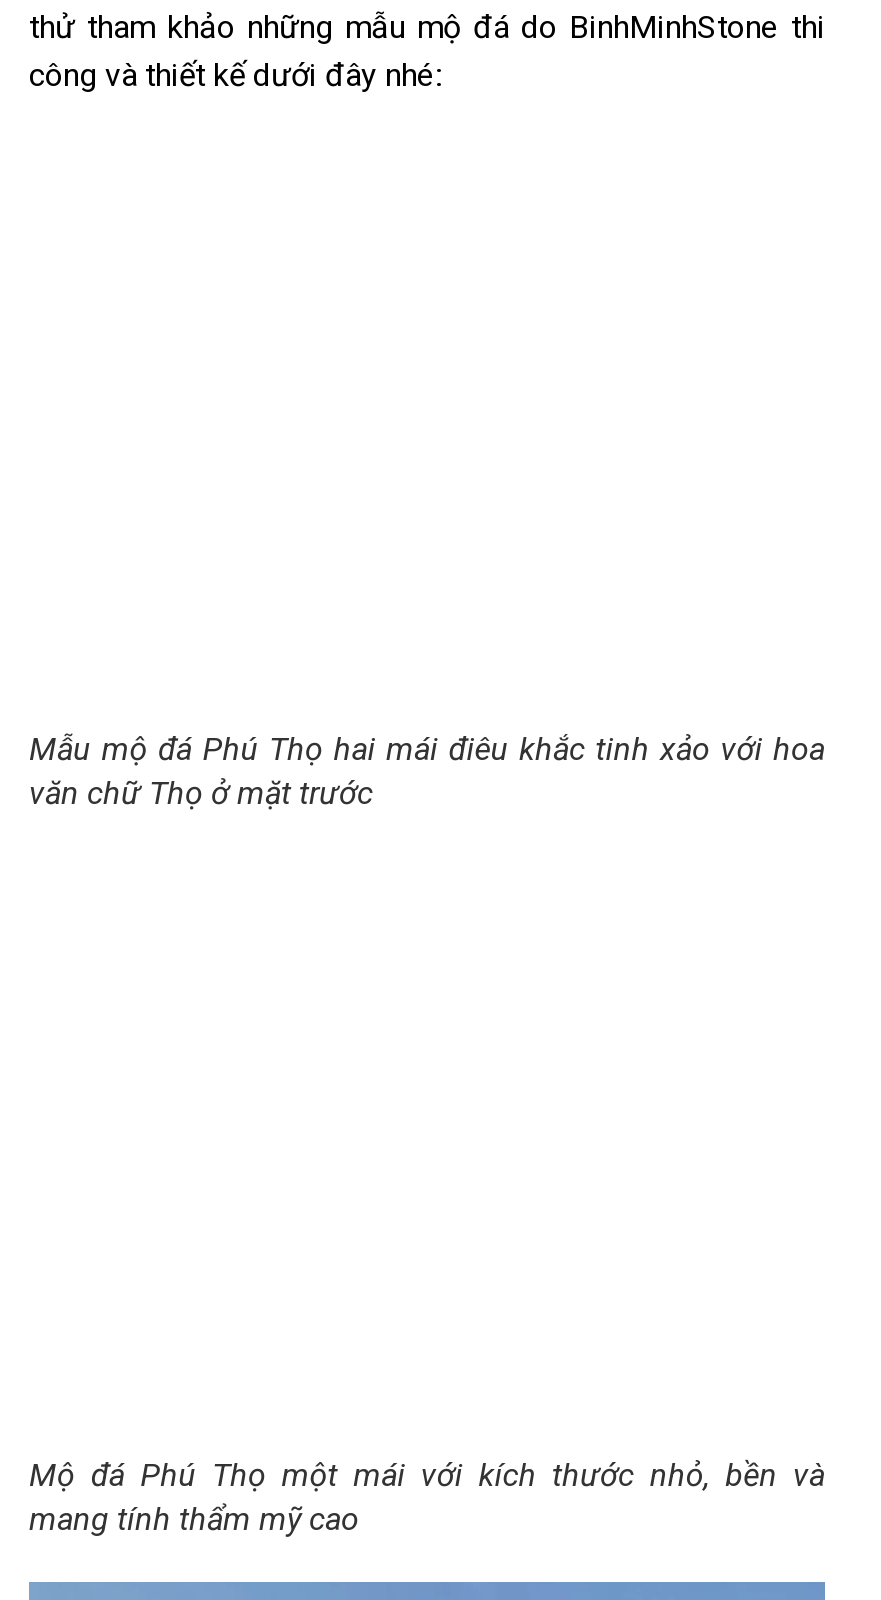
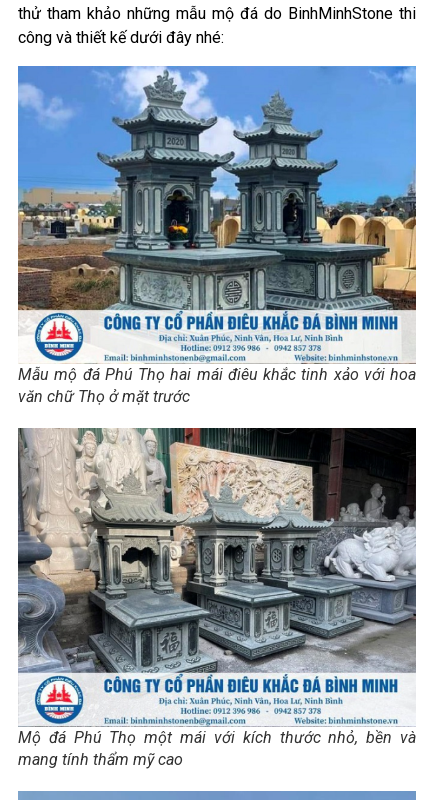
none -> [17,65,417,363] [image]
none -> [17,427,417,725] [image]

